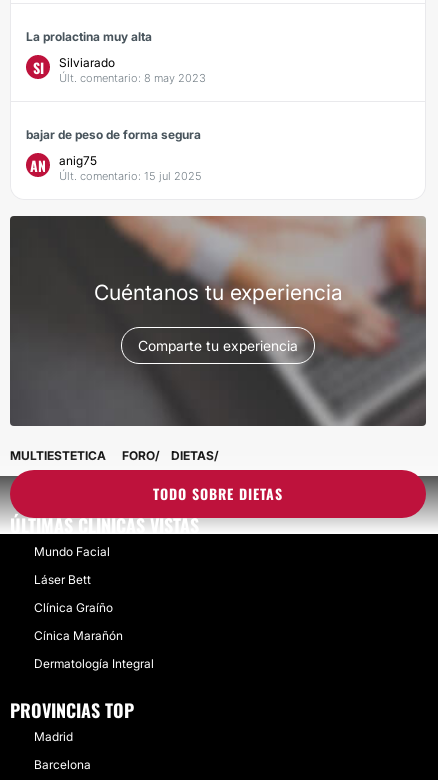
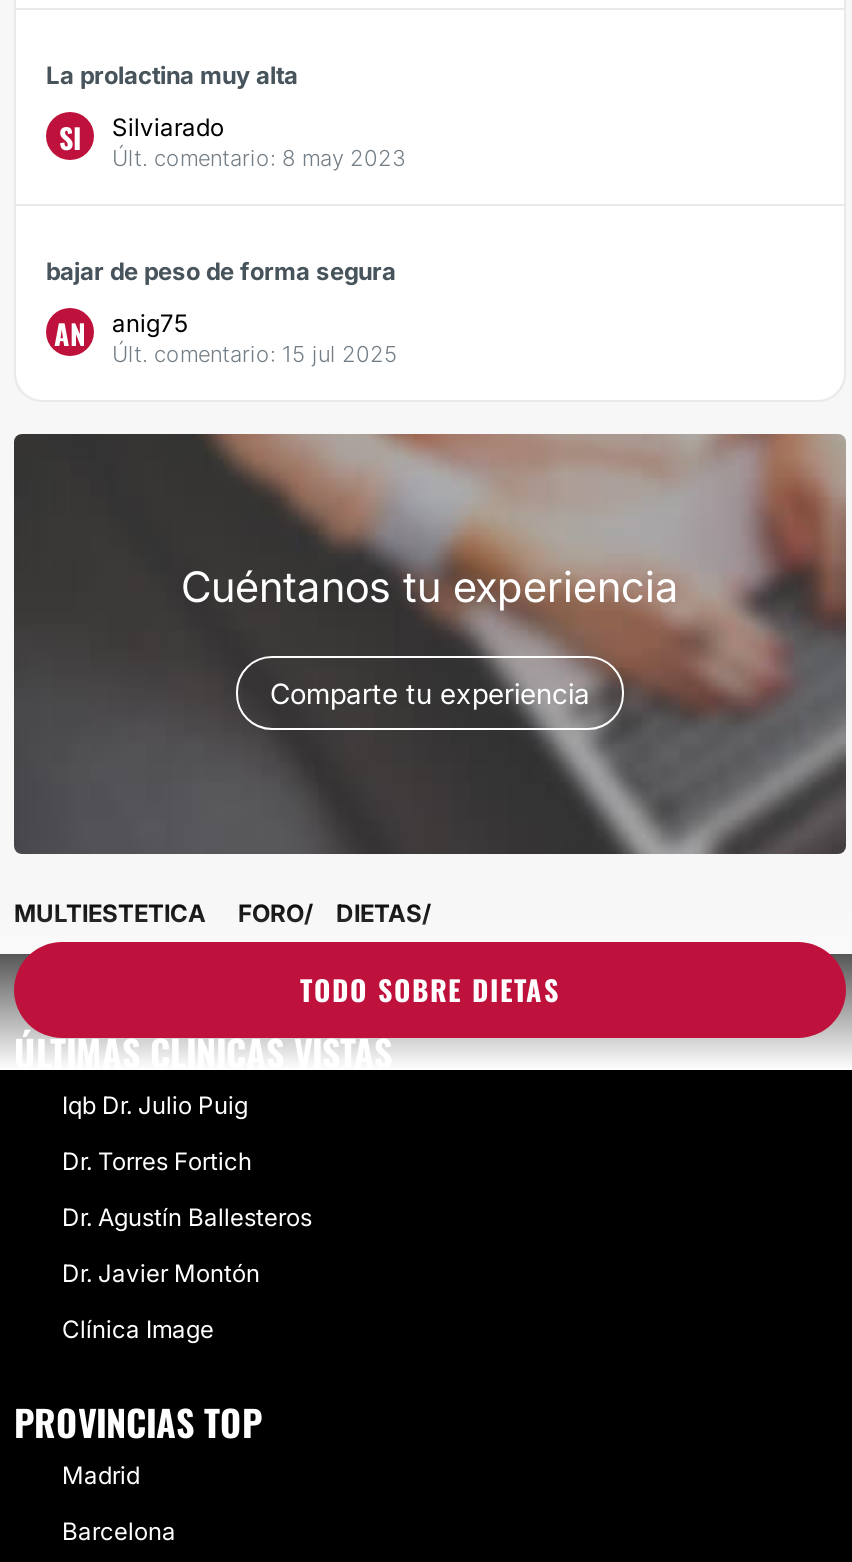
[34,544,110,559] Mundo Facial -> [62,1090,248,1120] Iqb Dr. Julio Puig
[34,572,91,587] Láser Bett -> [62,1146,252,1176] Dr. Torres Fortich
[34,600,113,615] Clínica Graíño -> [62,1202,312,1232] Dr. Agustín Ballesteros
[34,628,123,643] Cínica Marañón -> [62,1258,260,1288] Dr. Javier Montón
[34,656,154,671] Dermatología Integral -> [62,1314,214,1344] Clínica Image

